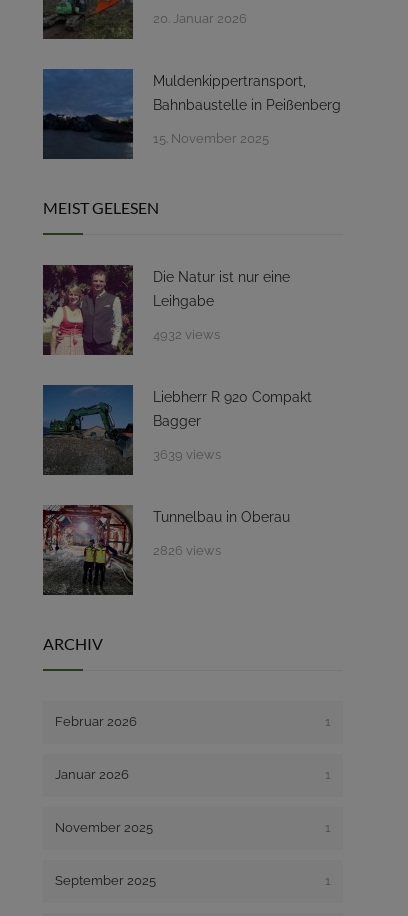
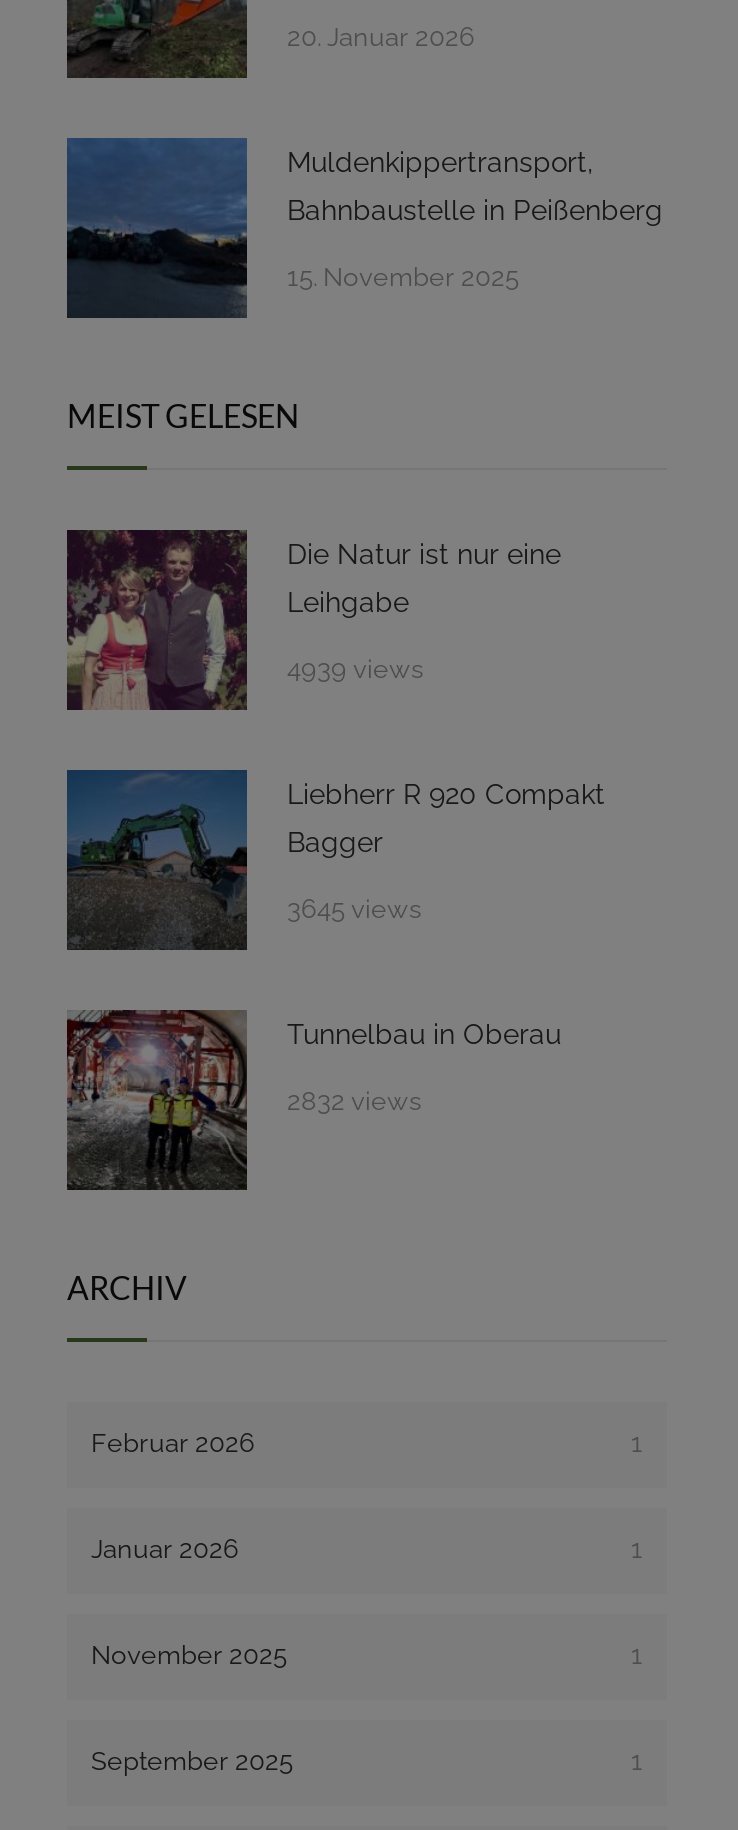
[153,327,220,342] 4932 views -> [287,654,423,684] 4939 views
[153,447,221,462] 3639 views -> [287,894,421,924] 3645 views
[153,543,221,558] 2826 views -> [287,1086,421,1116] 2832 views

